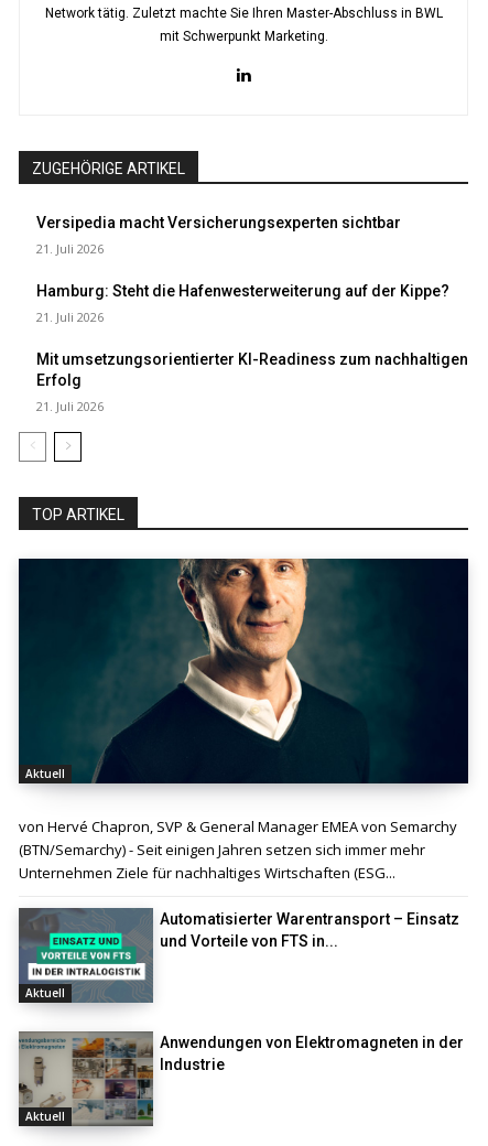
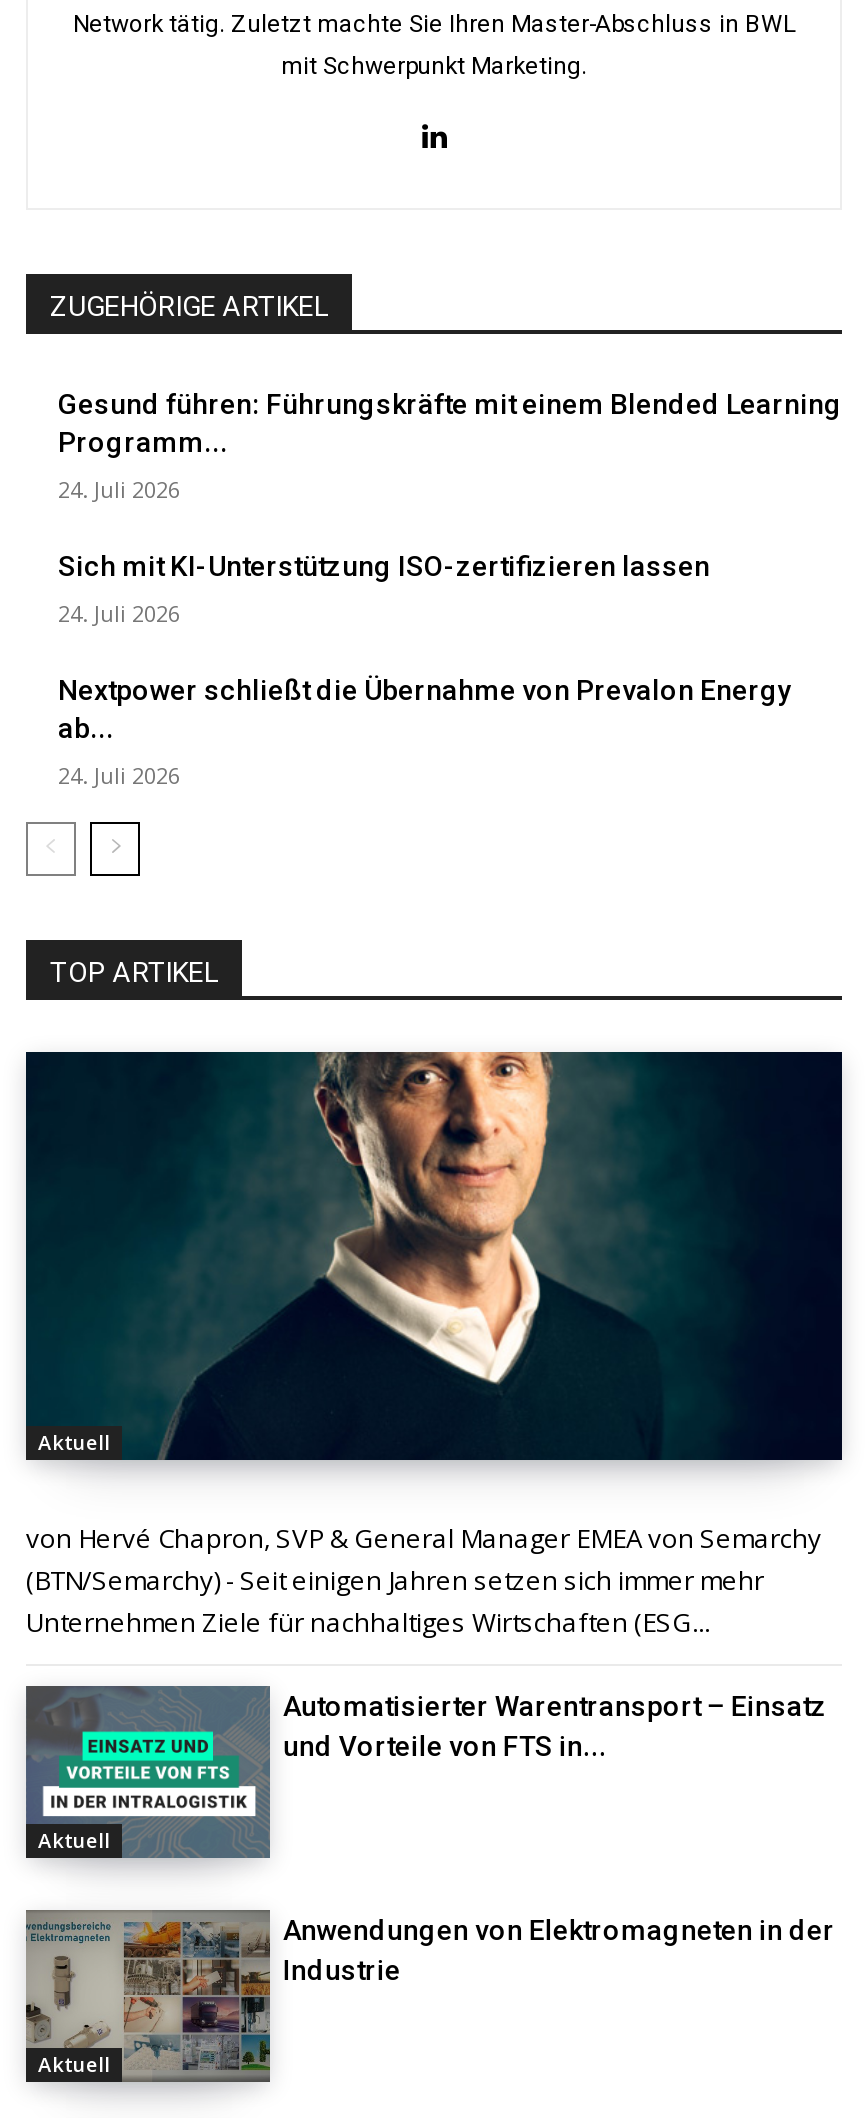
[36,214,401,232] Versipedia macht Versicherungsexperten sichtbar -> [58,388,842,458] Gesund führen: Führungskräfte mit einem Blended Learning | Programm...
[36,240,104,257] 21. Juli 2026 -> [58,474,180,504] 24. Juli 2026
[36,282,449,300] Hamburg: Steht die Hafenwesterweiterung auf der Kippe? -> [58,550,710,582] Sich mit KI-Unterstützung ISO-zertifizieren lassen
[36,309,104,325] 21. Juli 2026 -> [58,598,180,628] 24. Juli 2026
[36,351,468,389] Mit umsetzungsorientierter KI-Readiness zum nachhaltigen | Erfolg -> [58,674,792,744] Nextpower schließt die Übernahme von Prevalon Energy | ab...
[36,398,104,415] 21. Juli 2026 -> [58,760,180,790] 24. Juli 2026

